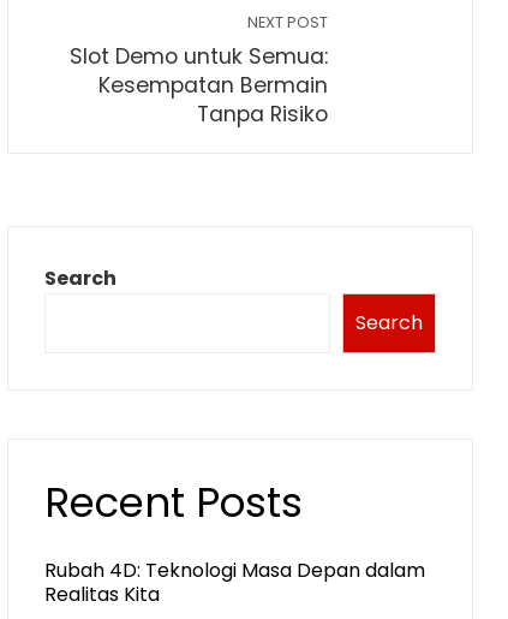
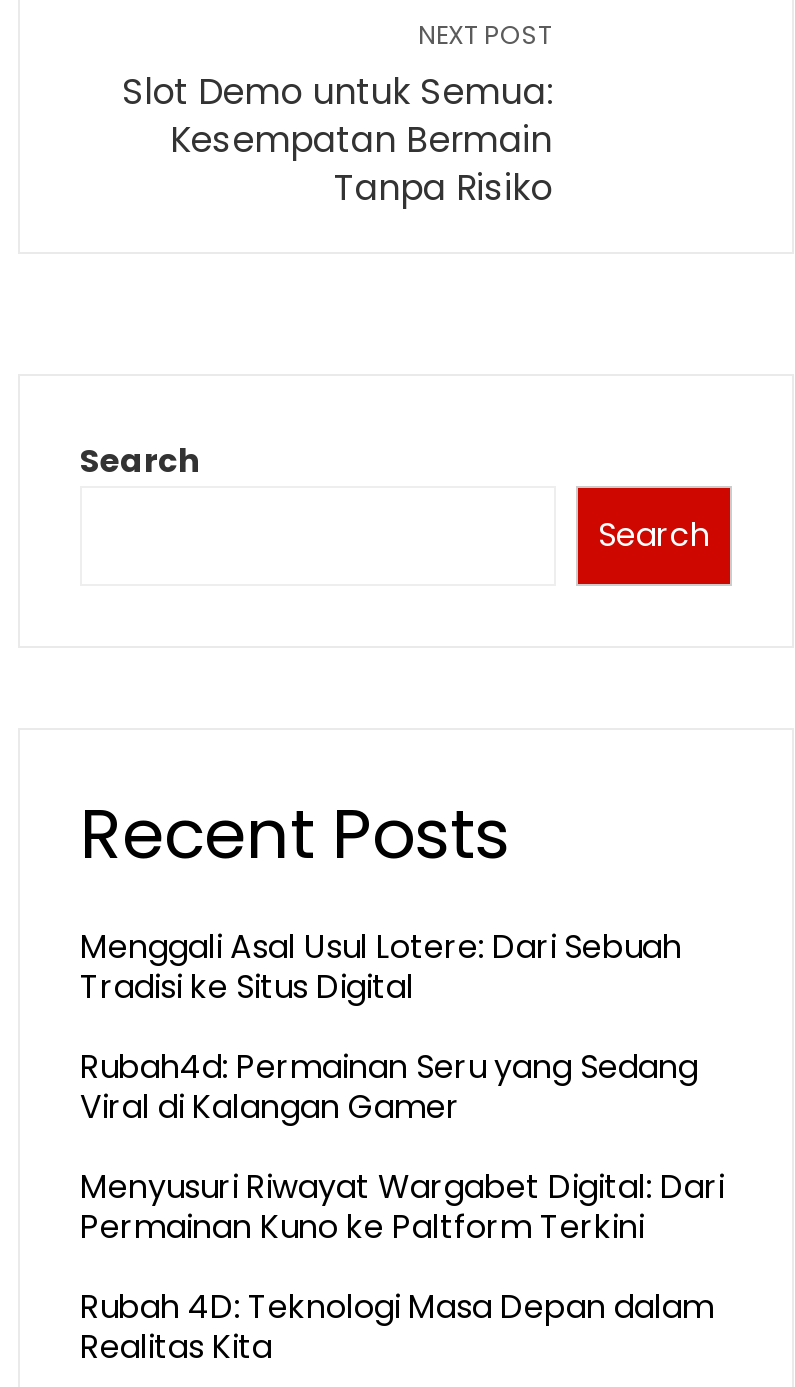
none -> [80,924,724,1250] Menggali Asal Usul Lotere: Dari Sebuah | Tradisi ke Situs Digital | Rubah4d: Permainan Seru yang Sedang | Viral di Kalangan Gamer | Menyusuri Riwayat Wargabet Digital: Dari | Permainan Kuno ke Paltform Terkini

